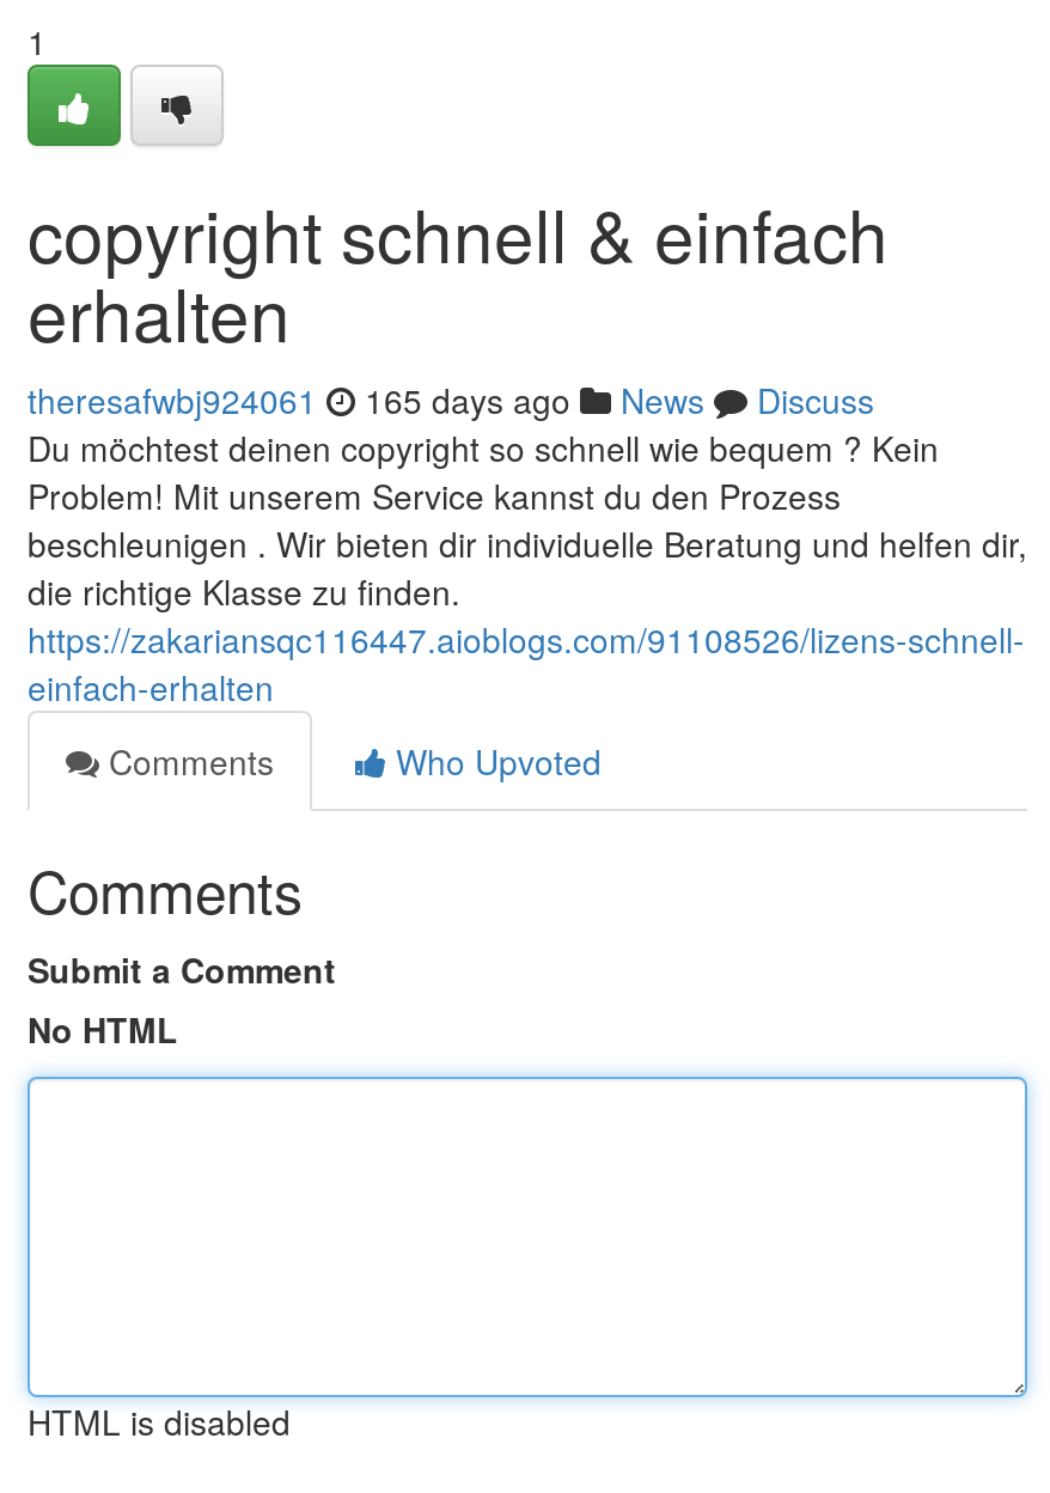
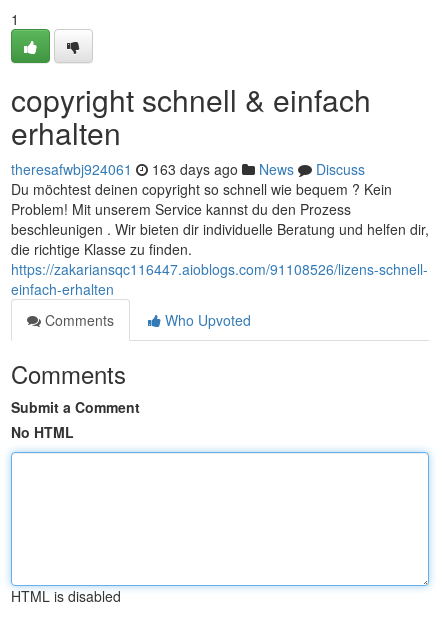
[28,376,874,423] theresafwbj924061 165 days ago News Discuss -> [11,159,365,179] theresafwbj924061 163 days ago News Discuss

